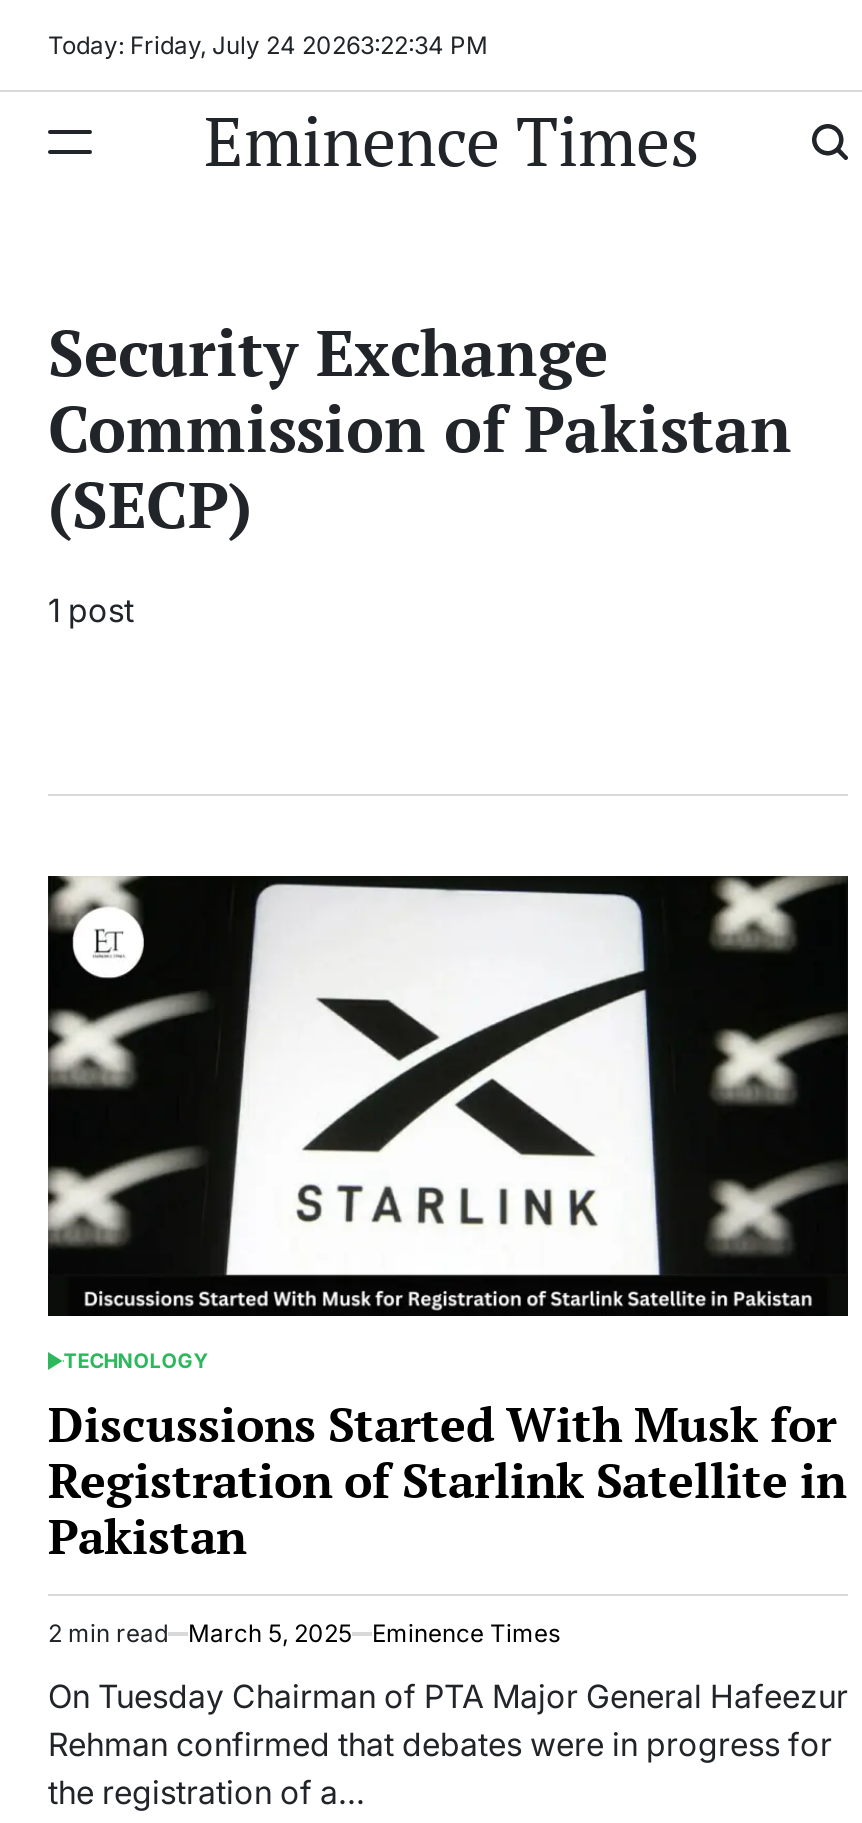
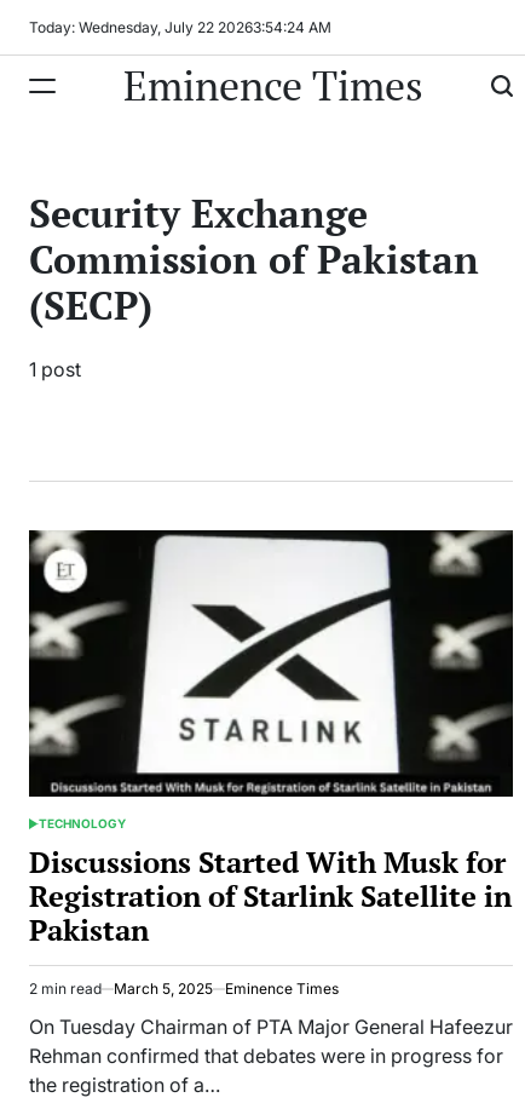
[48,29,488,59] Today: Friday, July 24 20263:22:34 PM -> [29,18,331,36] Today: Wednesday, July 22 20263:54:24 AM

